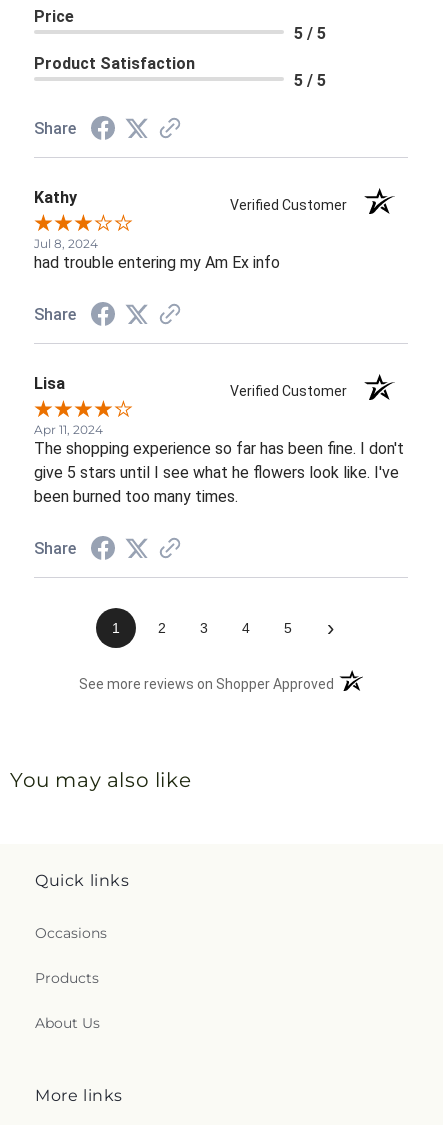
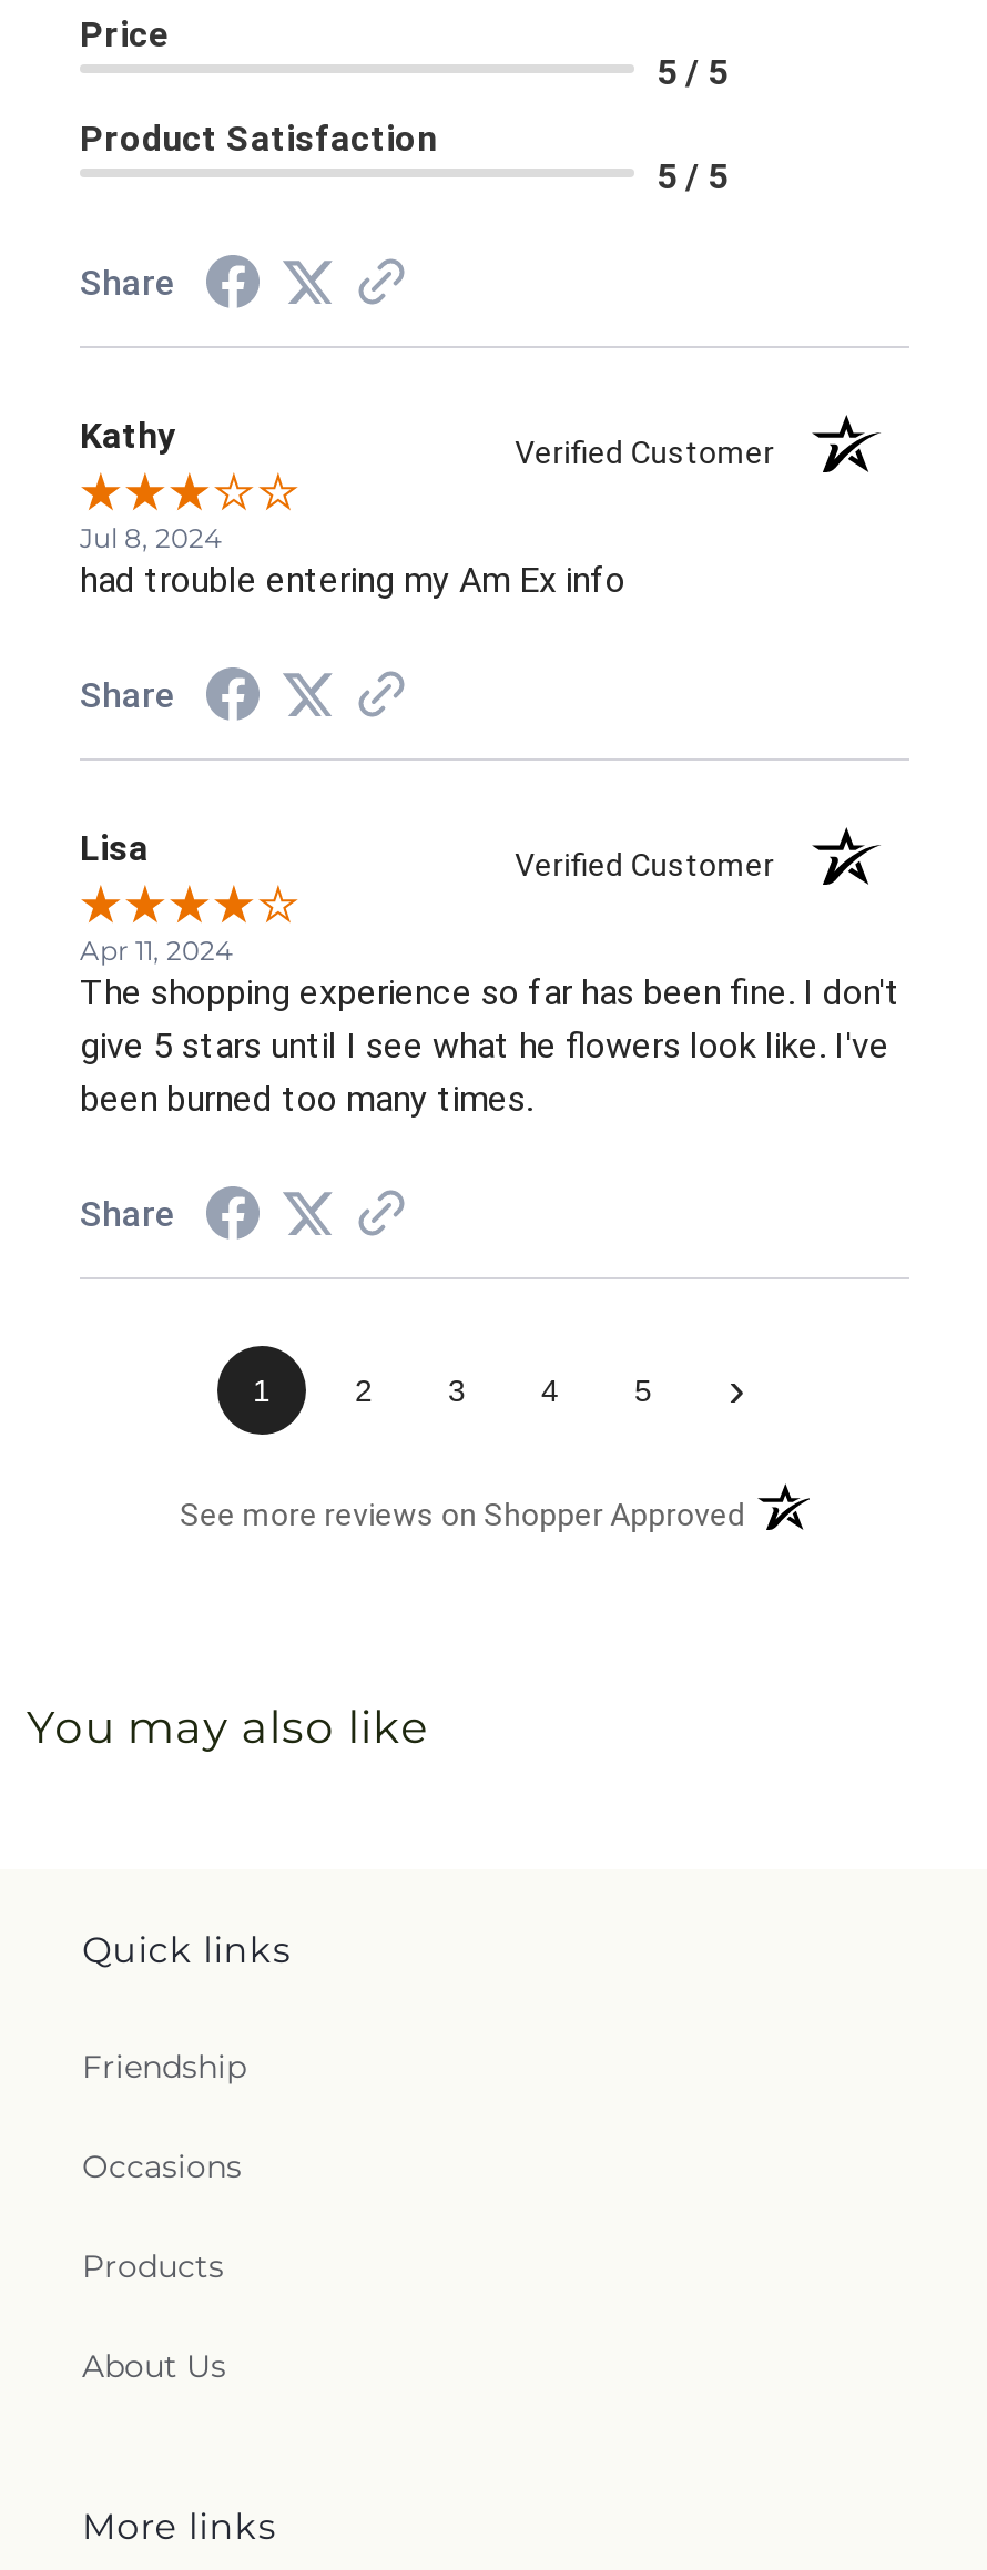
none -> [82,2047,246,2087] Friendship

